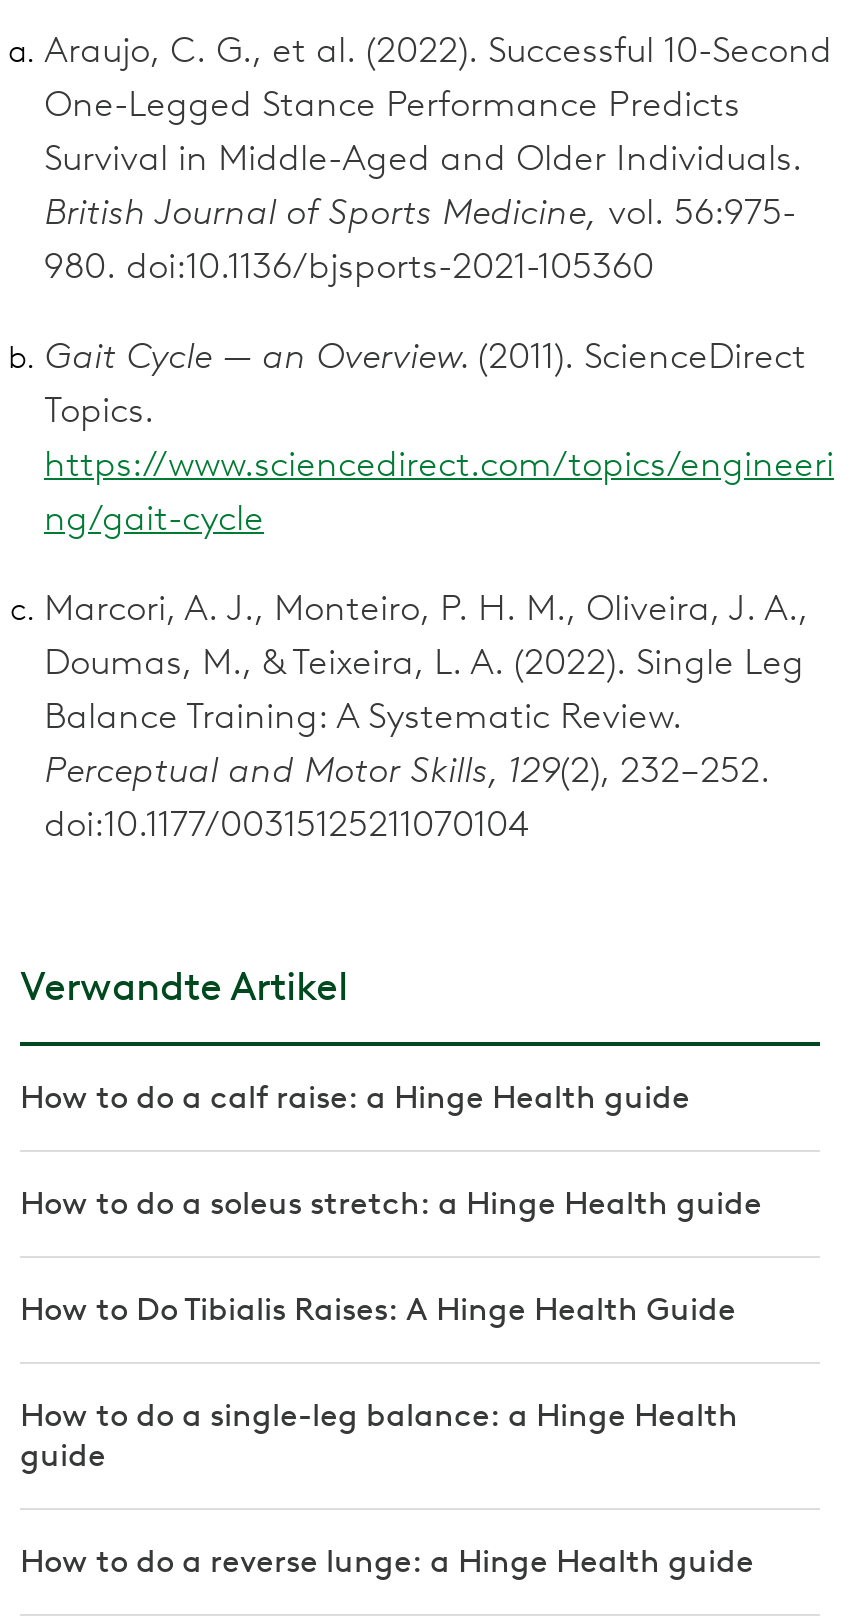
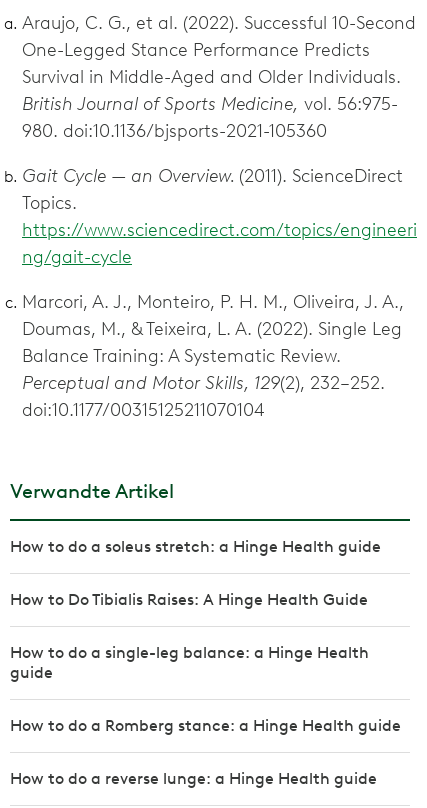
[20,1077,690,1115] How to do a calf raise: a Hinge Health guide -> none
moved [20,1183,762,1473] -> [10,537,381,682]: How to do a soleus stretch: a Hinge Health guide | How to Do Tibialis Raises: A Hinge Health Guide | How to do a single-leg balance: a Hinge Health | guide
none -> [10,716,401,735] How to do a Romberg stance: a Hinge Health guide

